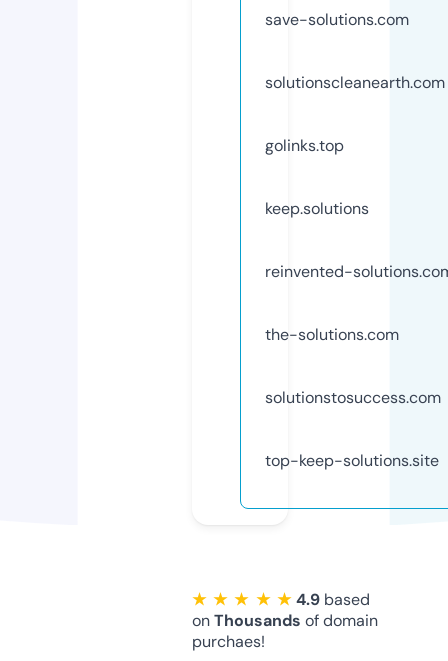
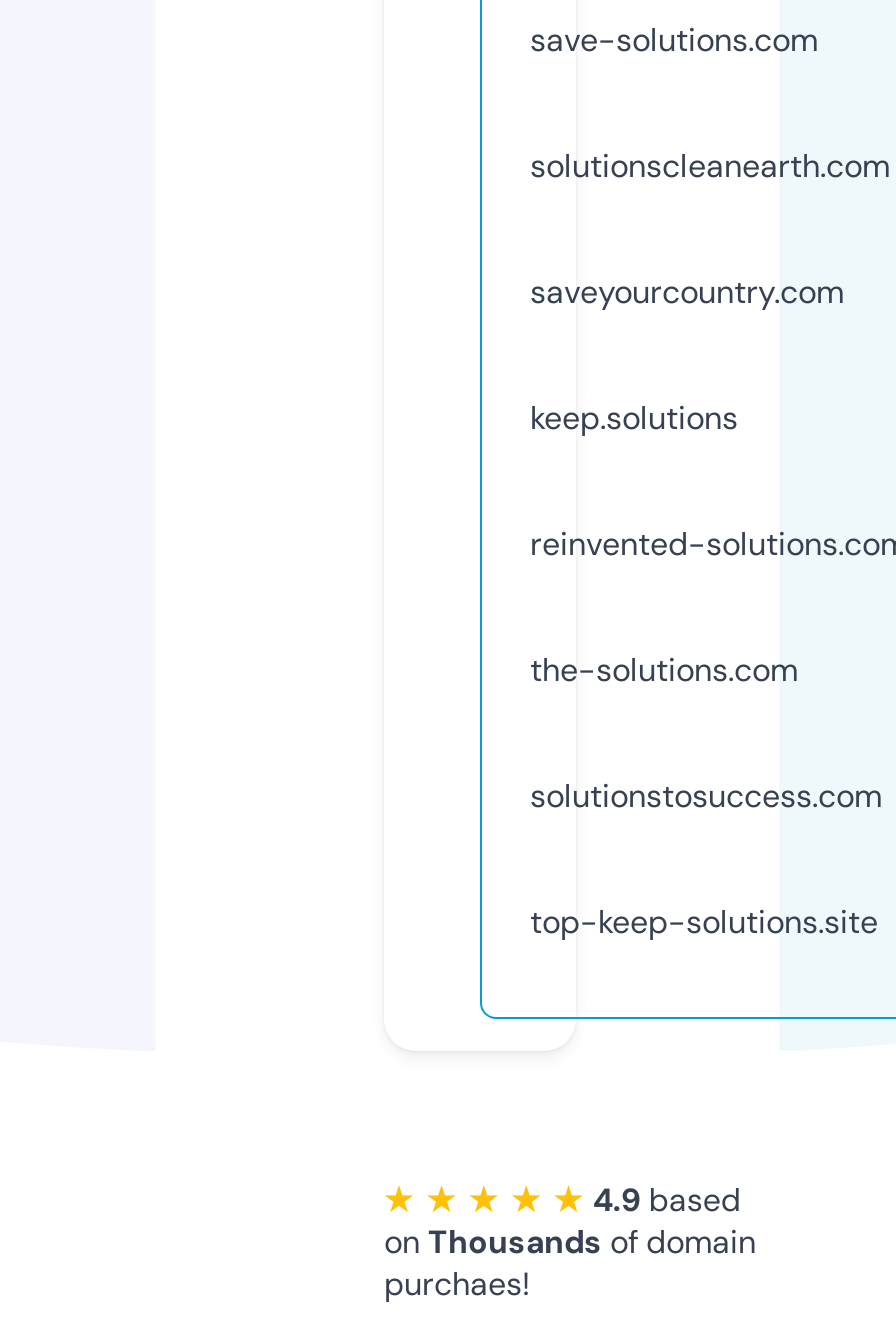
[265,135,344,156] golinks.top -> [530,270,844,312] saveyourcountry.com

